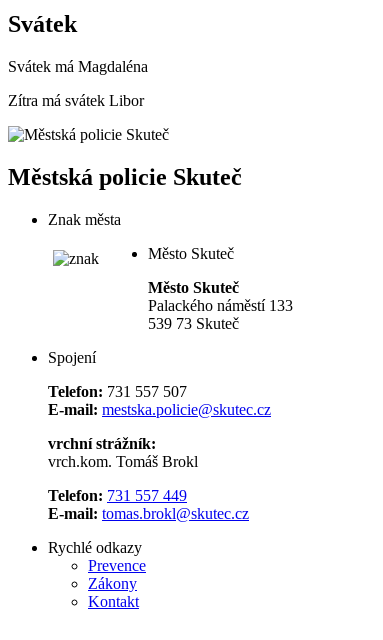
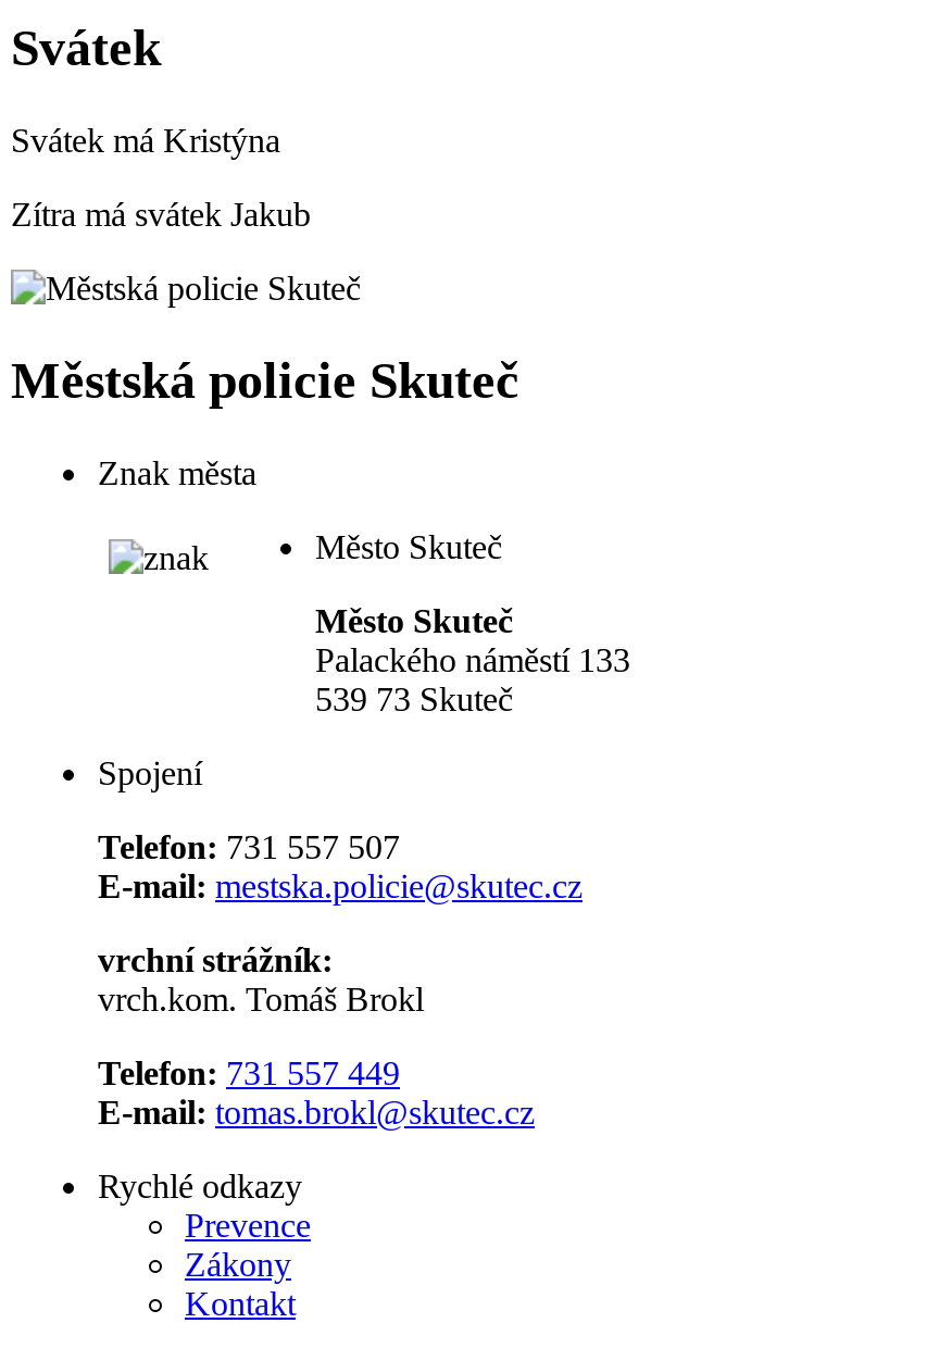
[8,58,148,75] Svátek má Magdaléna -> [11,122,280,159] Svátek má Kristýna
[8,92,144,109] Zítra má svátek Libor -> [11,196,311,233] Zítra má svátek Jakub

